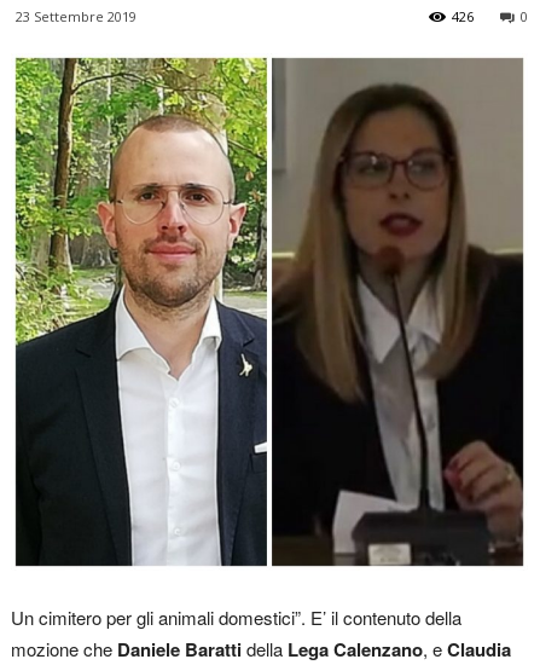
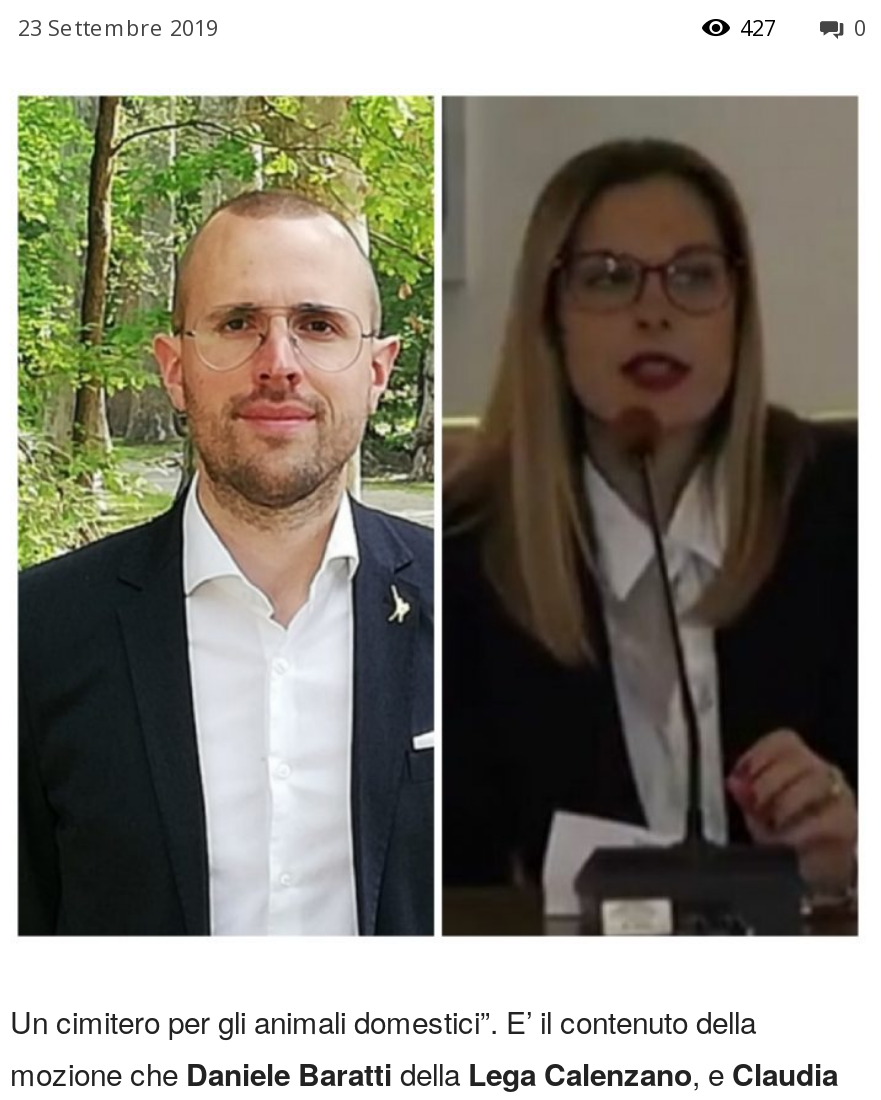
[452,7,474,25] 426 -> [740,12,776,42] 427

